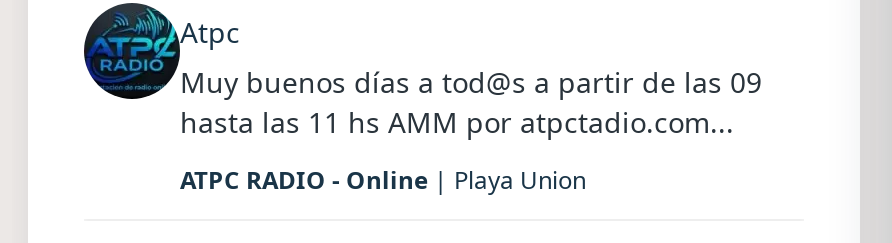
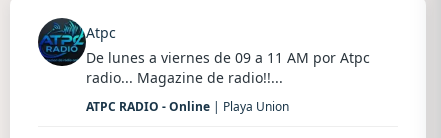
[180,63,762,141] Muy buenos días a tod@s a partir de las 09 | hasta las 11 hs AMM por atpctadio.com... -> [86,48,370,87] De lunes a viernes de 09 a 11 AM por Atpc | radio... Magazine de radio!!...

